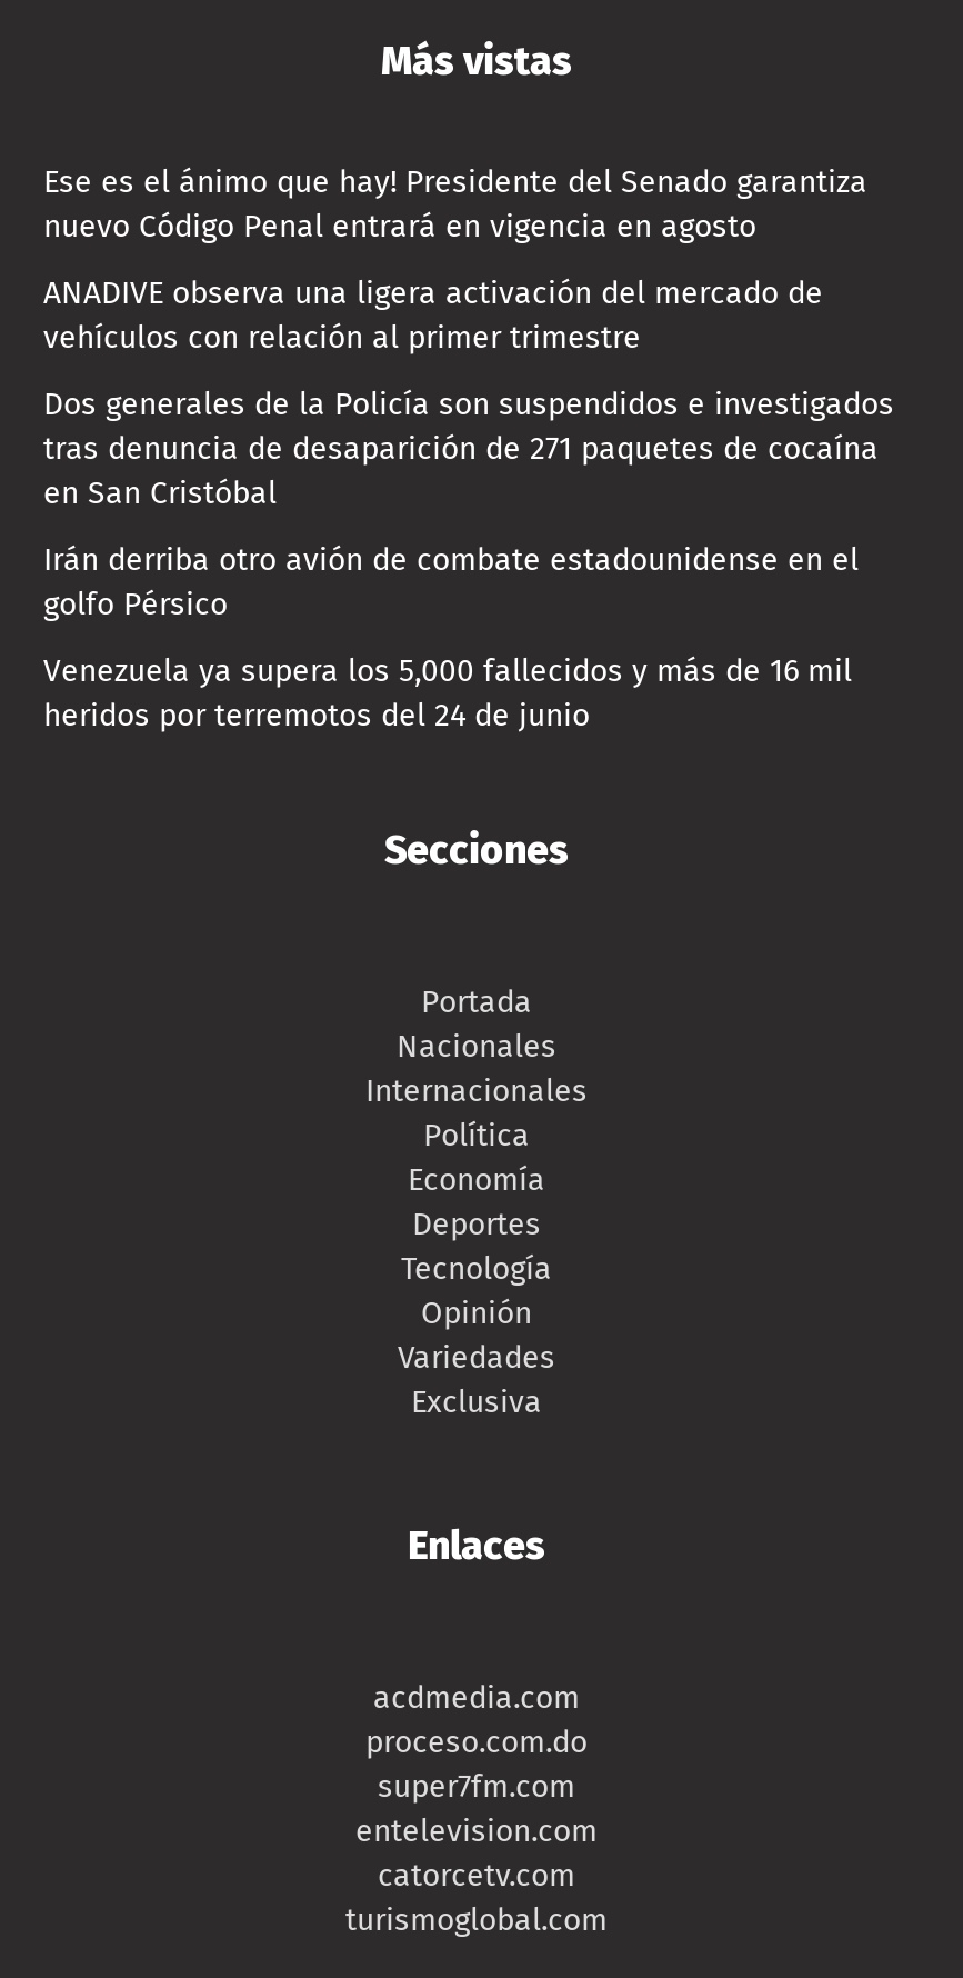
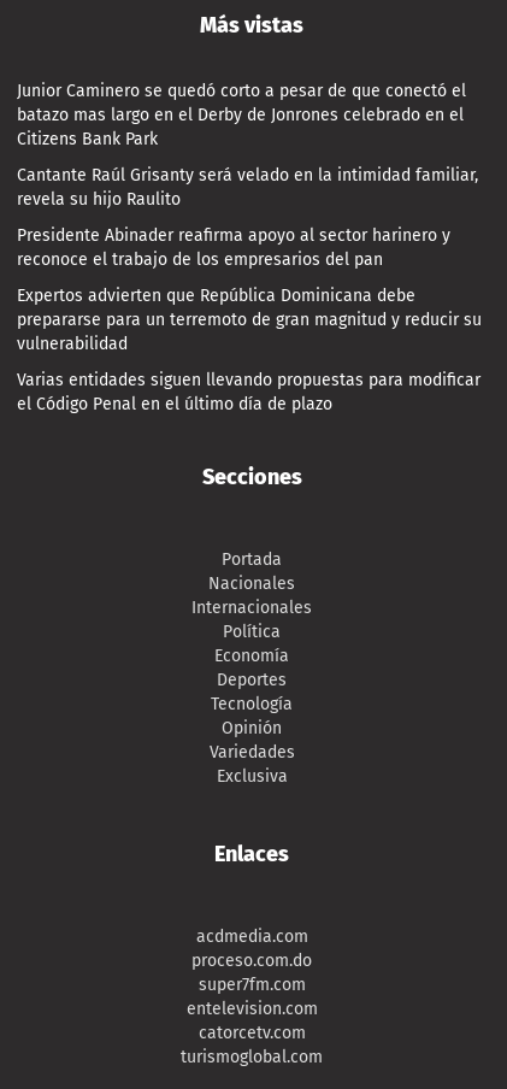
[43,164,867,246] Ese es el ánimo que hay! Presidente del Senado garantiza | nuevo Código Penal entrará en vigencia en agosto -> [17,81,466,149] Junior Caminero se quedó corto a pesar de que conectó el | batazo mas largo en el Derby de Jonrones celebrado en el | Citizens Bank Park
[43,275,823,357] ANADIVE observa una ligera activación del mercado de | vehículos con relación al primer trimestre -> [17,165,478,210] Cantante Raúl Grisanty será velado en la intimidad familiar, | revela su hijo Raulito
[43,386,894,513] Dos generales de la Policía son suspendidos e investigados | tras denuncia de desaparición de 271 paquetes de cocaína | en San Cristóbal -> [17,225,450,270] Presidente Abinader reafirma apoyo al sector harinero y | reconoce el trabajo de los empresarios del pan
[43,541,859,624] Irán derriba otro avión de combate estadounidense en el | golfo Pérsico -> [17,286,482,354] Expertos advierten que República Dominicana debe | prepararse para un terremoto de gran magnitud y reducir su | vulnerabilidad
[43,653,852,735] Venezuela ya supera los 5,000 fallecidos y más de 16 mil | heridos por terremotos del 24 de junio -> [17,370,481,415] Varias entidades siguen llevando propuestas para modificar | el Código Penal en el último día de plazo

